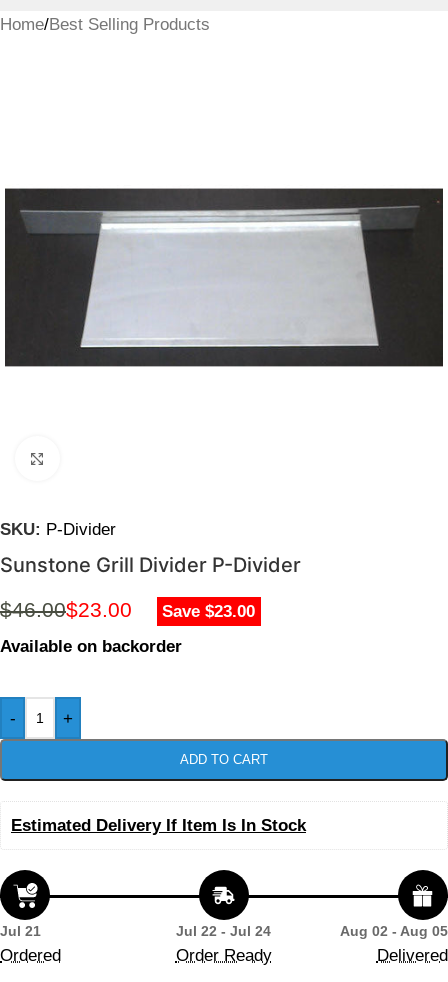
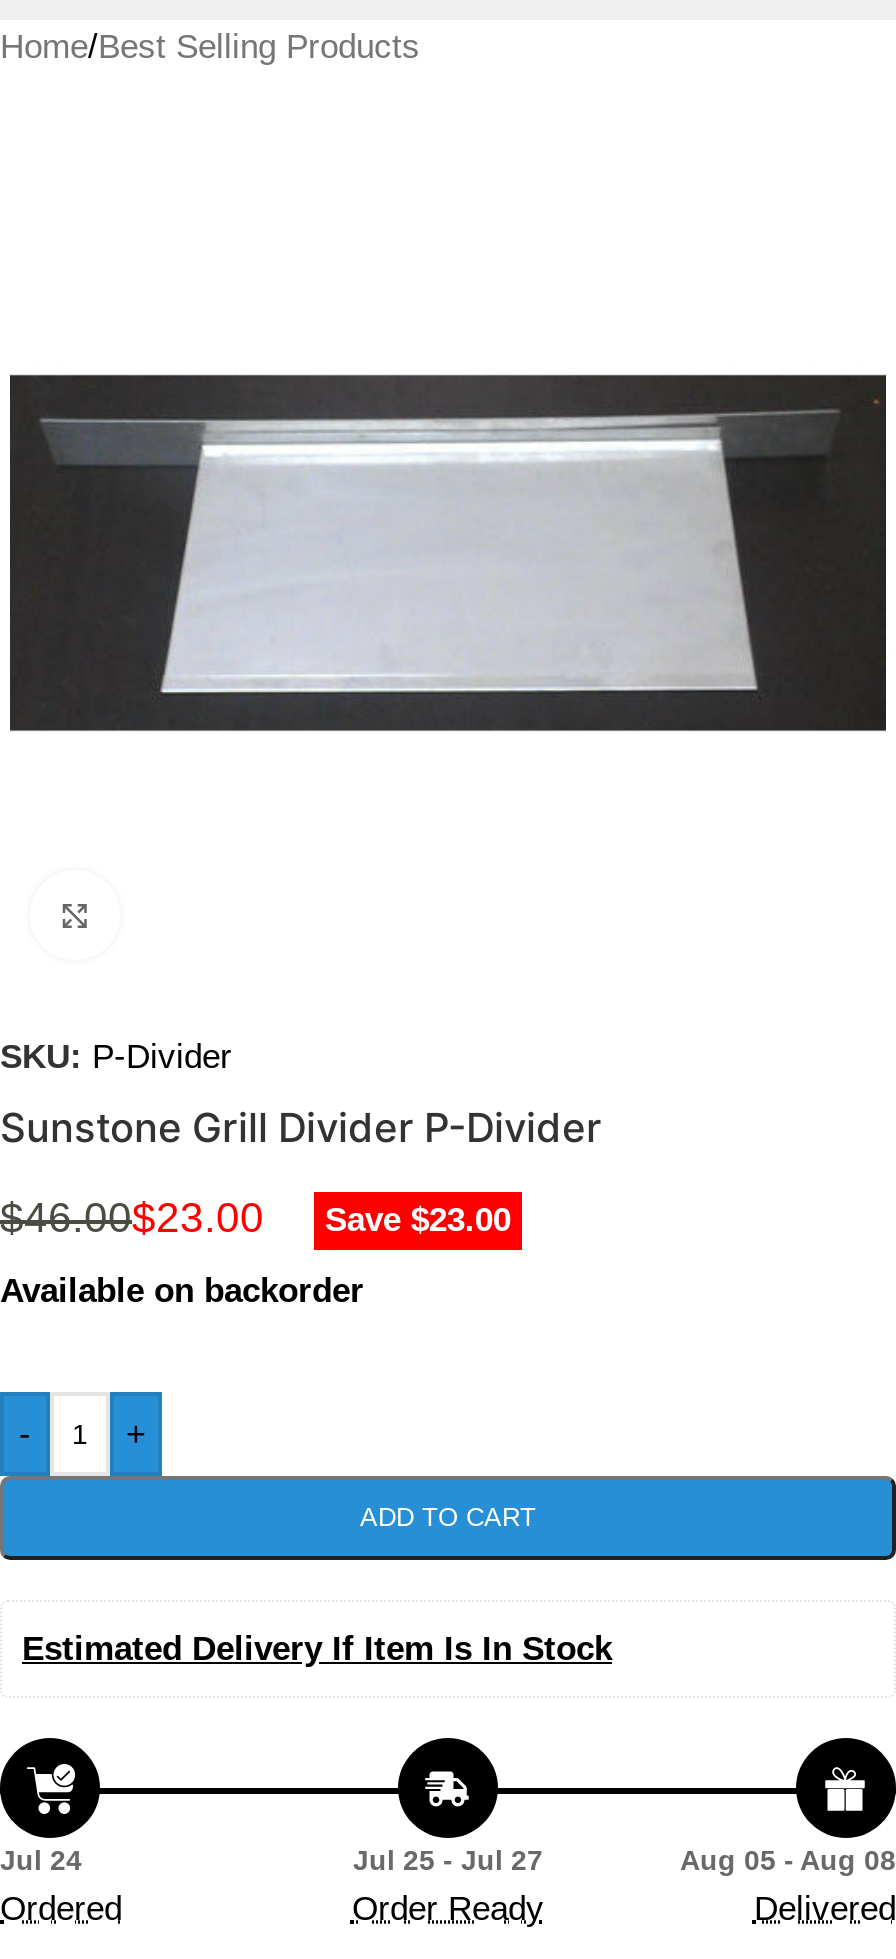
[0,923,41,939] Jul 21 -> [0,1844,82,1876] Jul 24
[176,923,271,939] Jul 22 - Jul 24 -> [353,1844,543,1876] Jul 25 - Jul 27
[340,923,448,939] Aug 02 - Aug 05 -> [680,1844,896,1876] Aug 05 - Aug 08

